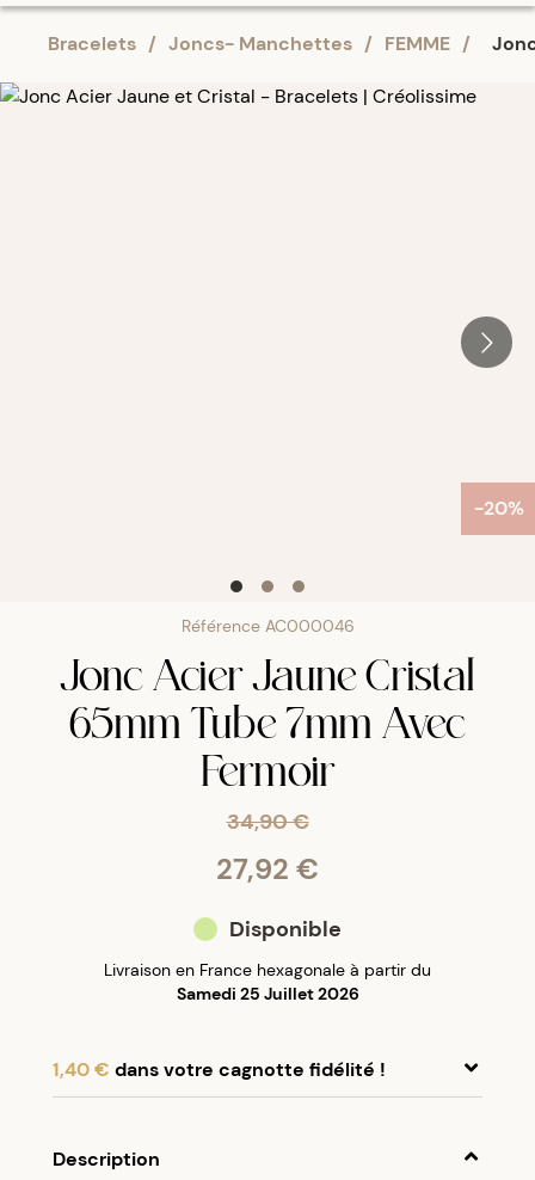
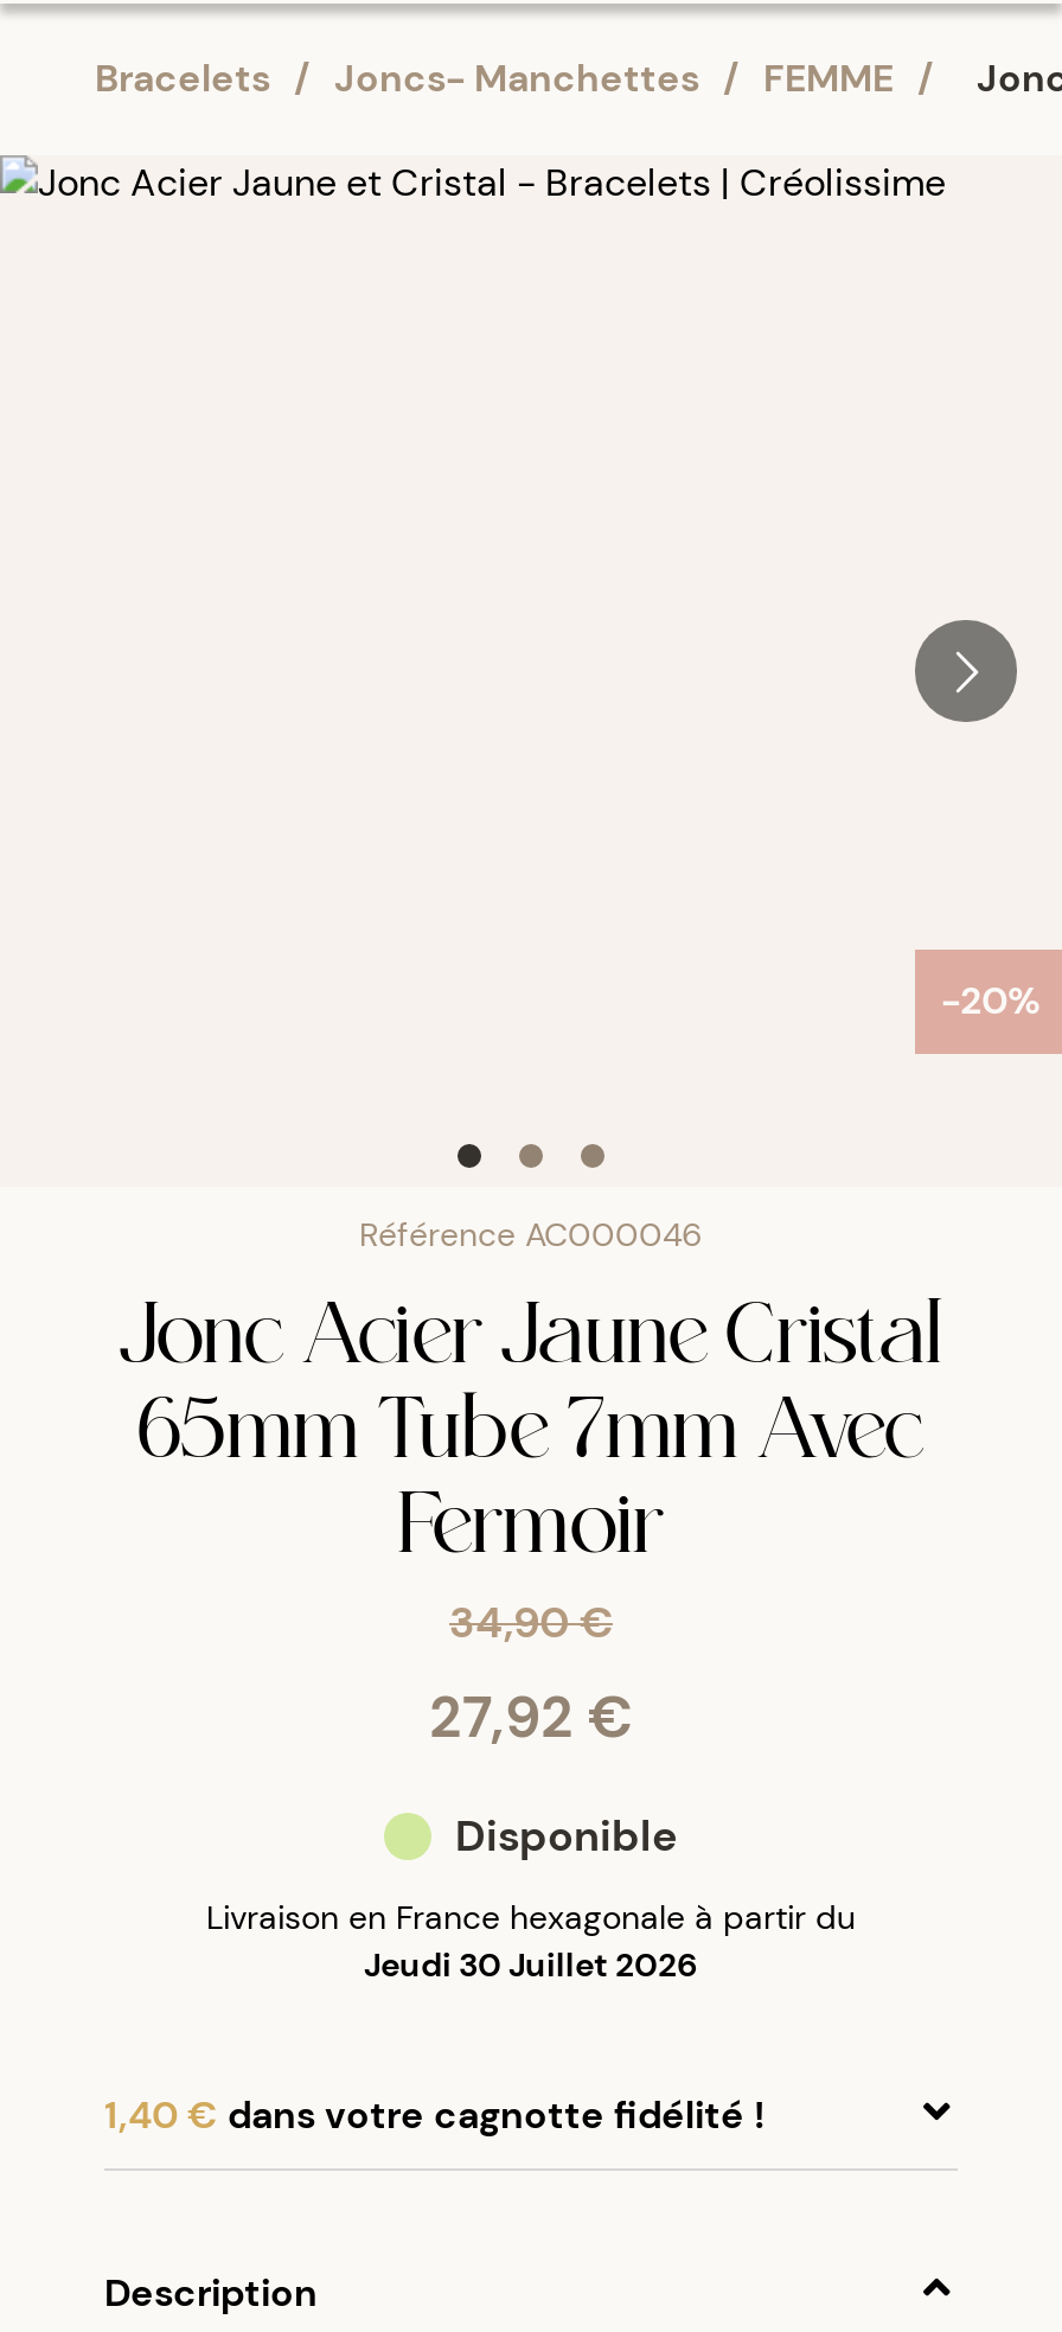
[176,983,359,1004] Samedi 25 Juillet 2026 -> [364,1943,698,1986] Jeudi 30 Juillet 2026

